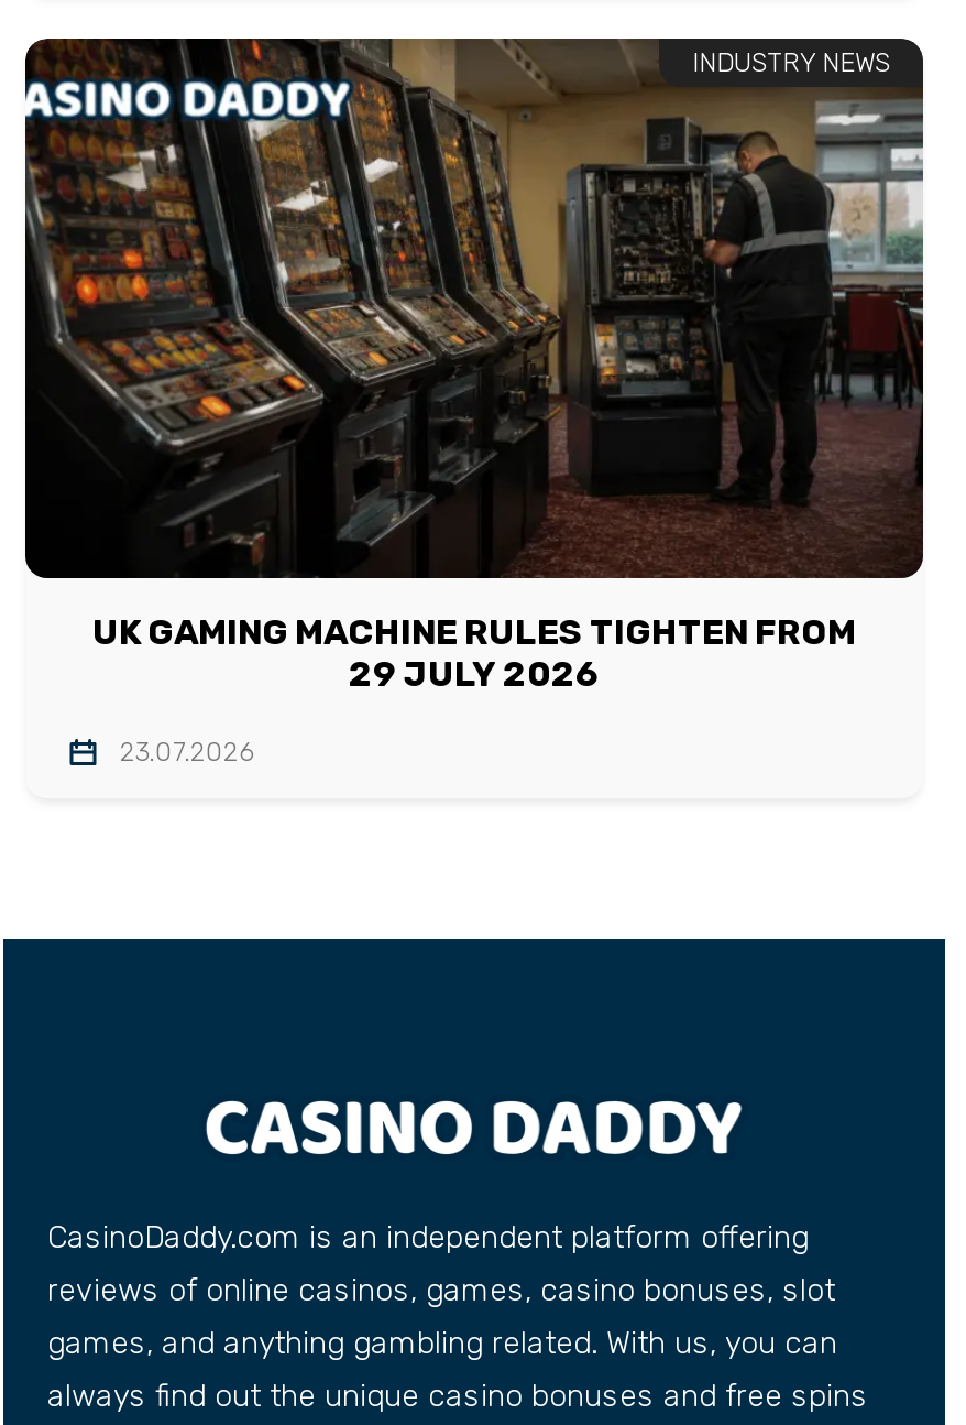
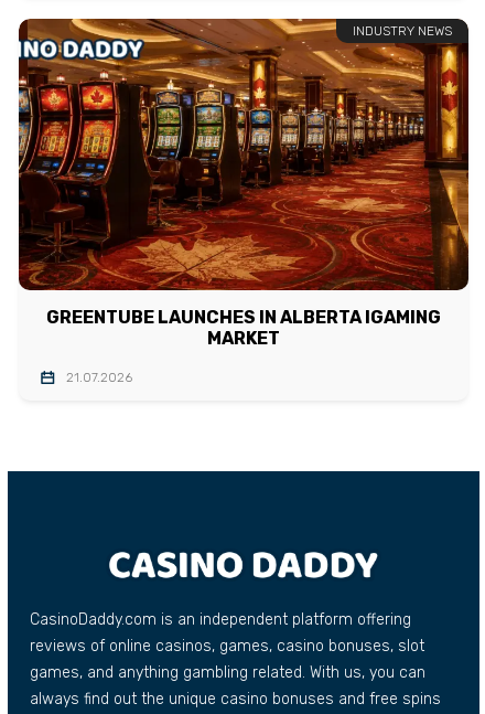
[23,35,925,695] [image] | UK GAMING MACHINE RULES TIGHTEN FROM | 29 JULY 2026 -> [18,18,470,348] [image] | GREENTUBE LAUNCHES IN ALBERTA IGAMING | MARKET
[120,737,254,768] 23.07.2026 -> [66,369,132,385] 21.07.2026

